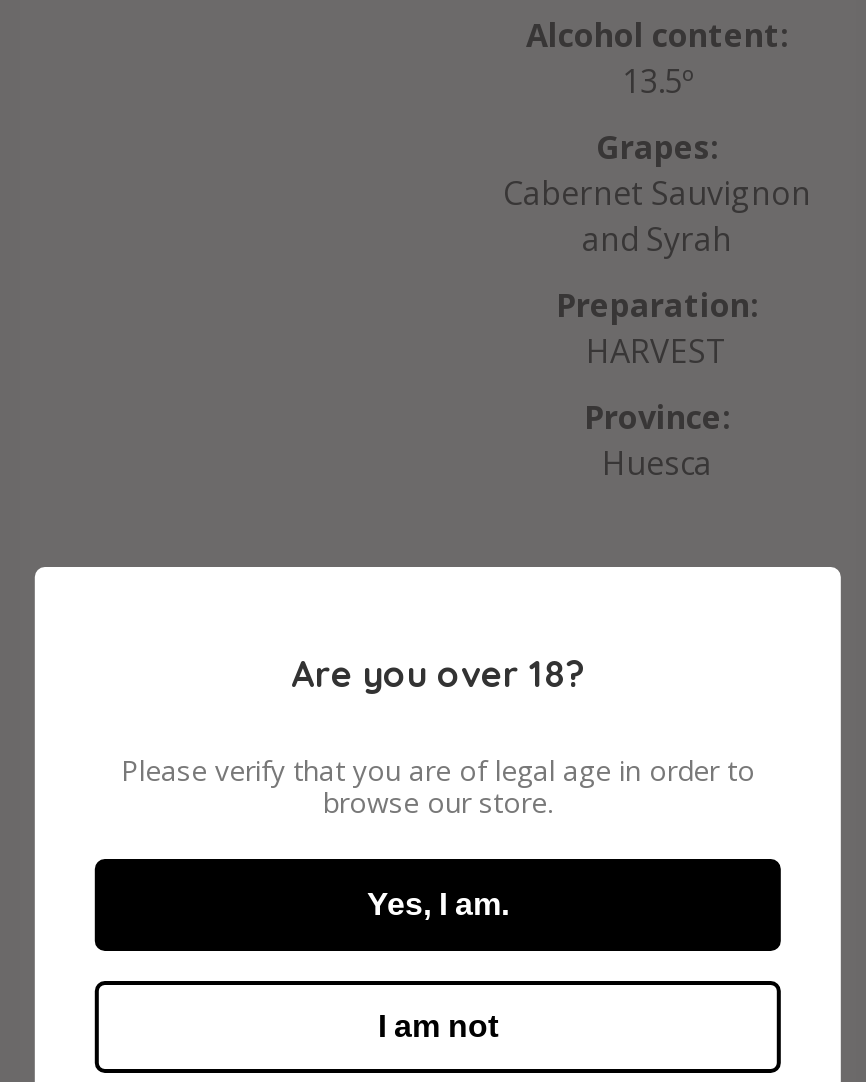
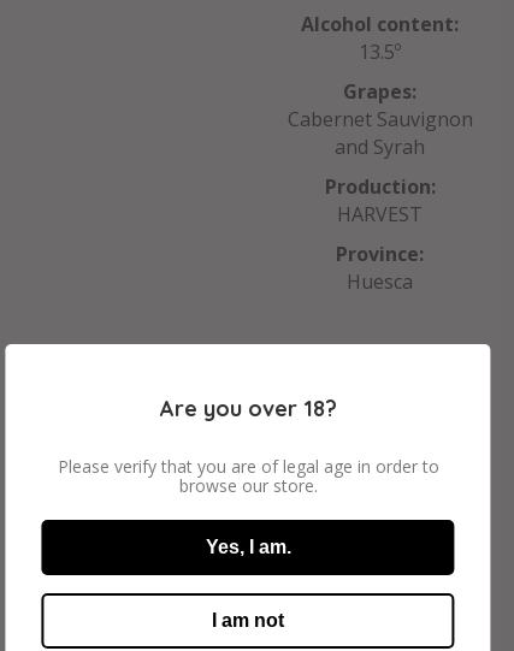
[556,283,758,327] Preparation: -> [324,173,435,200] Production:

